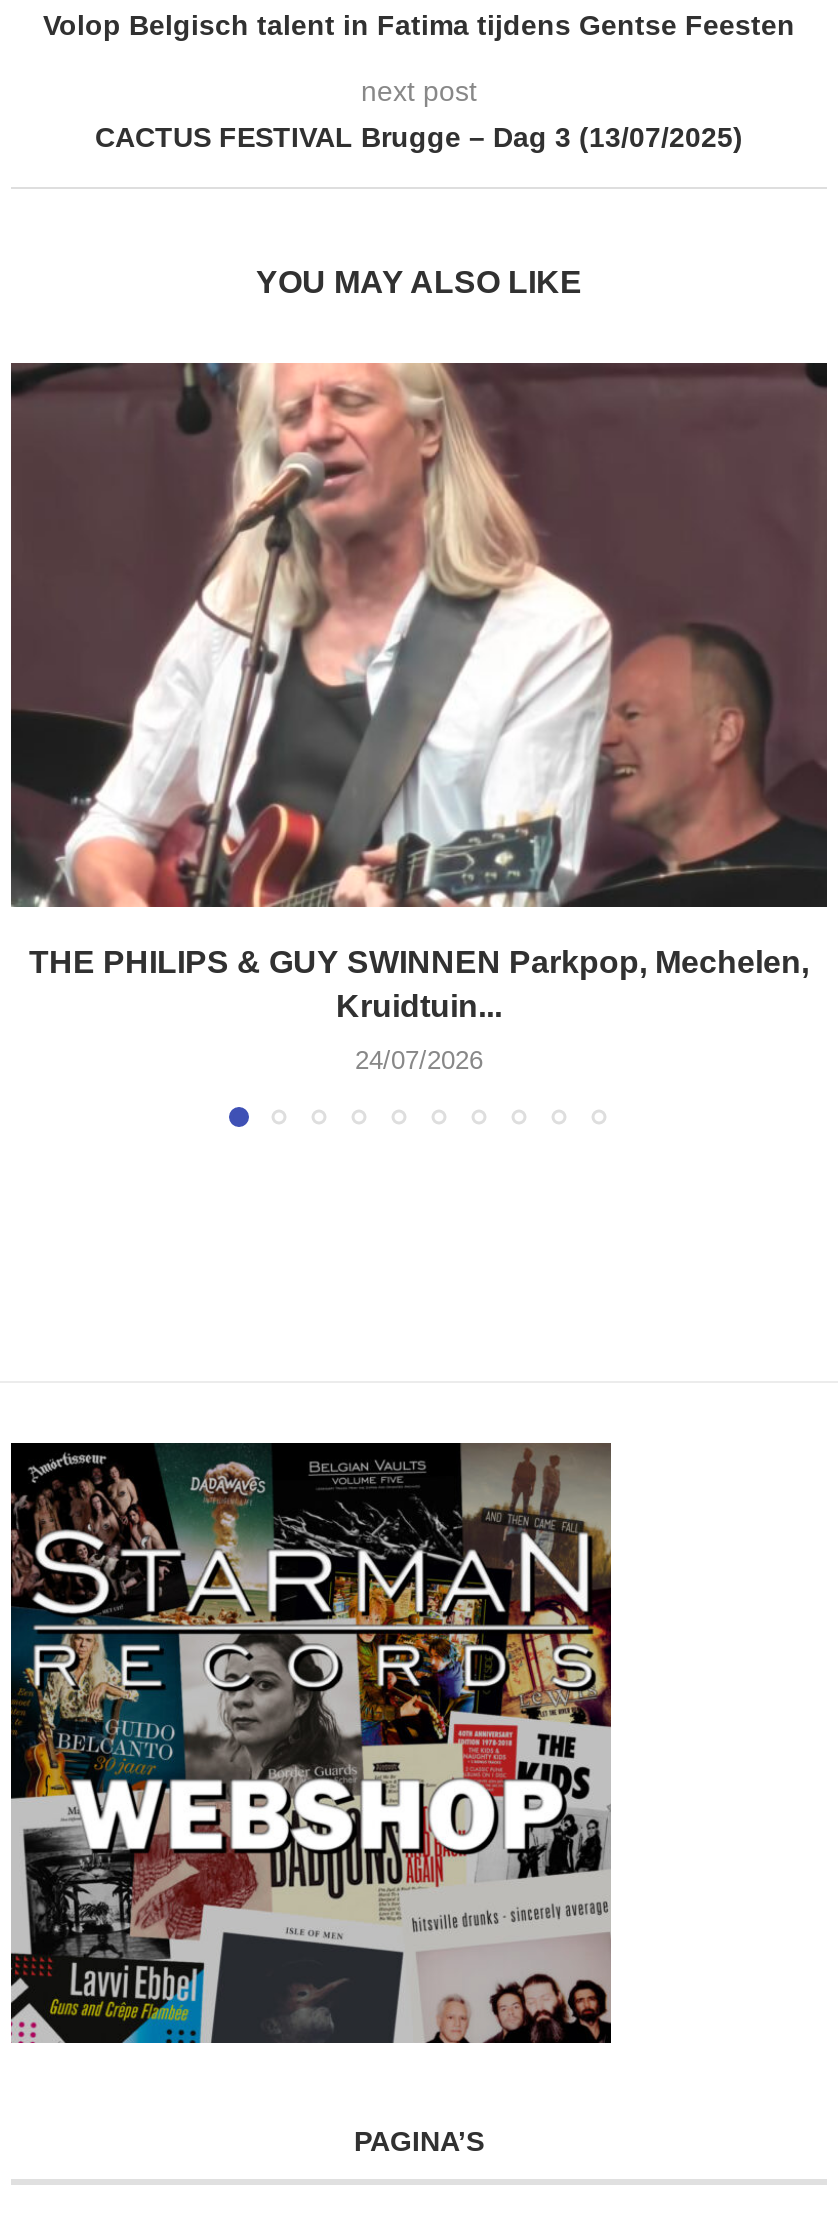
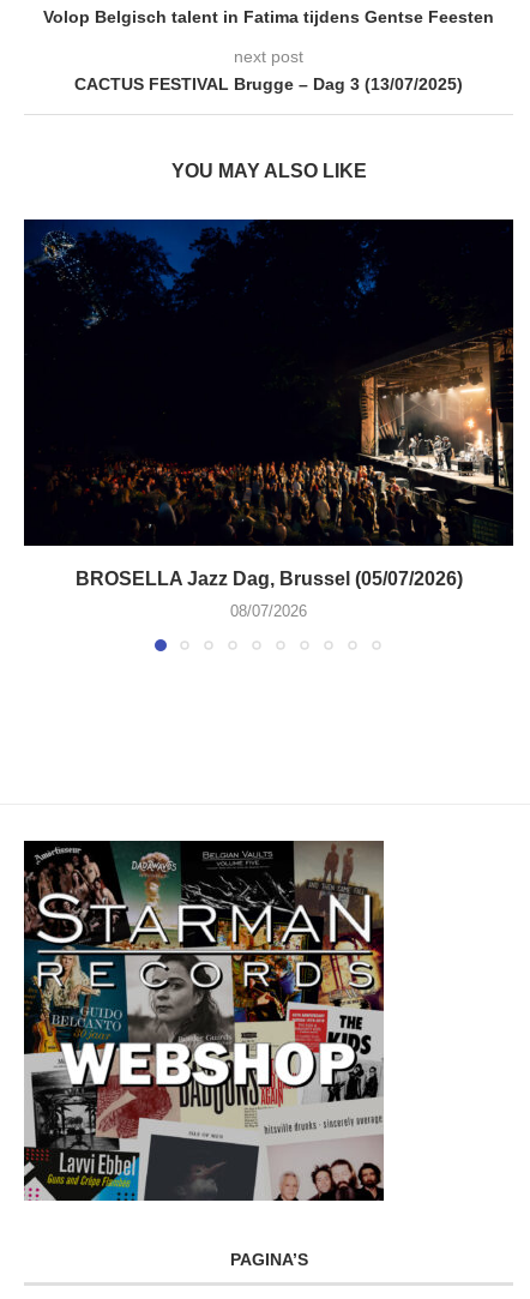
[11,362,827,1023] [image] | THE PHILIPS & GUY SWINNEN Parkpop, Mechelen, | Kruidtuin... -> [24,218,513,589] [image] | BROSELLA Jazz Dag, Brussel (05/07/2026)
[355,1045,483,1075] 24/07/2026 -> [230,602,307,620] 08/07/2026

